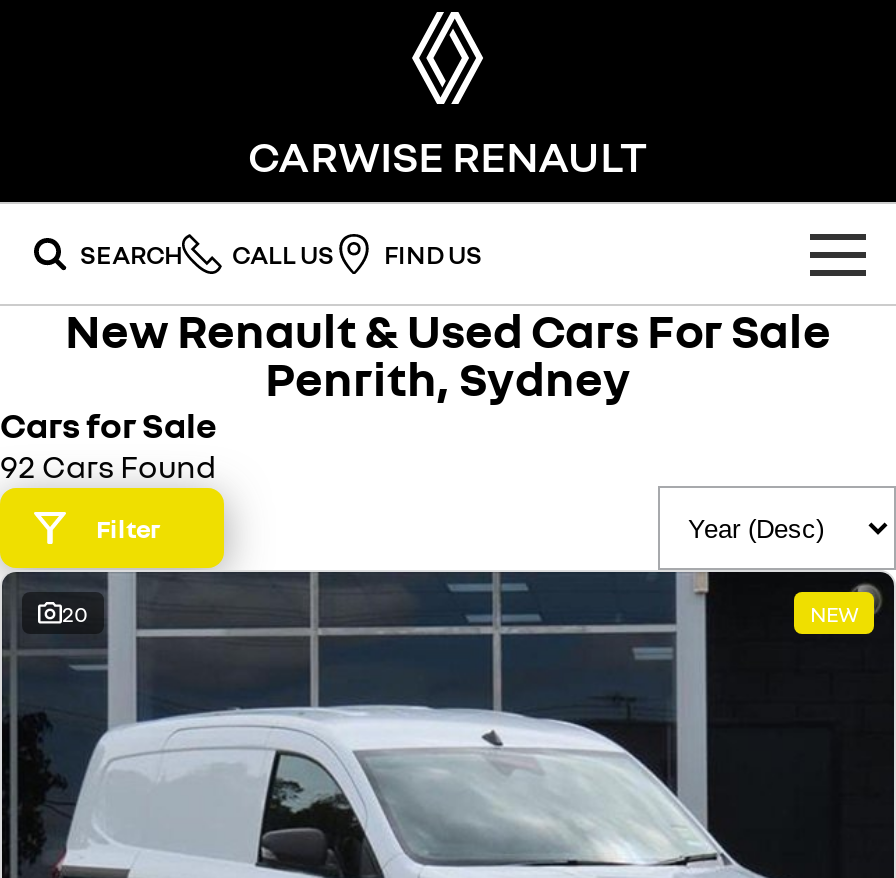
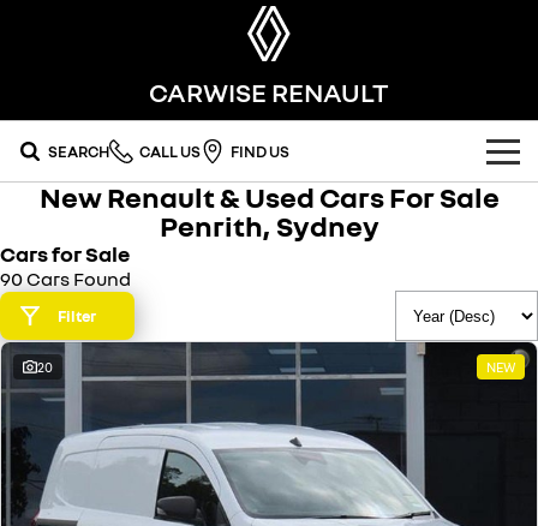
[0,446,216,486] 92 Cars Found -> [0,267,131,291] 90 Cars Found

